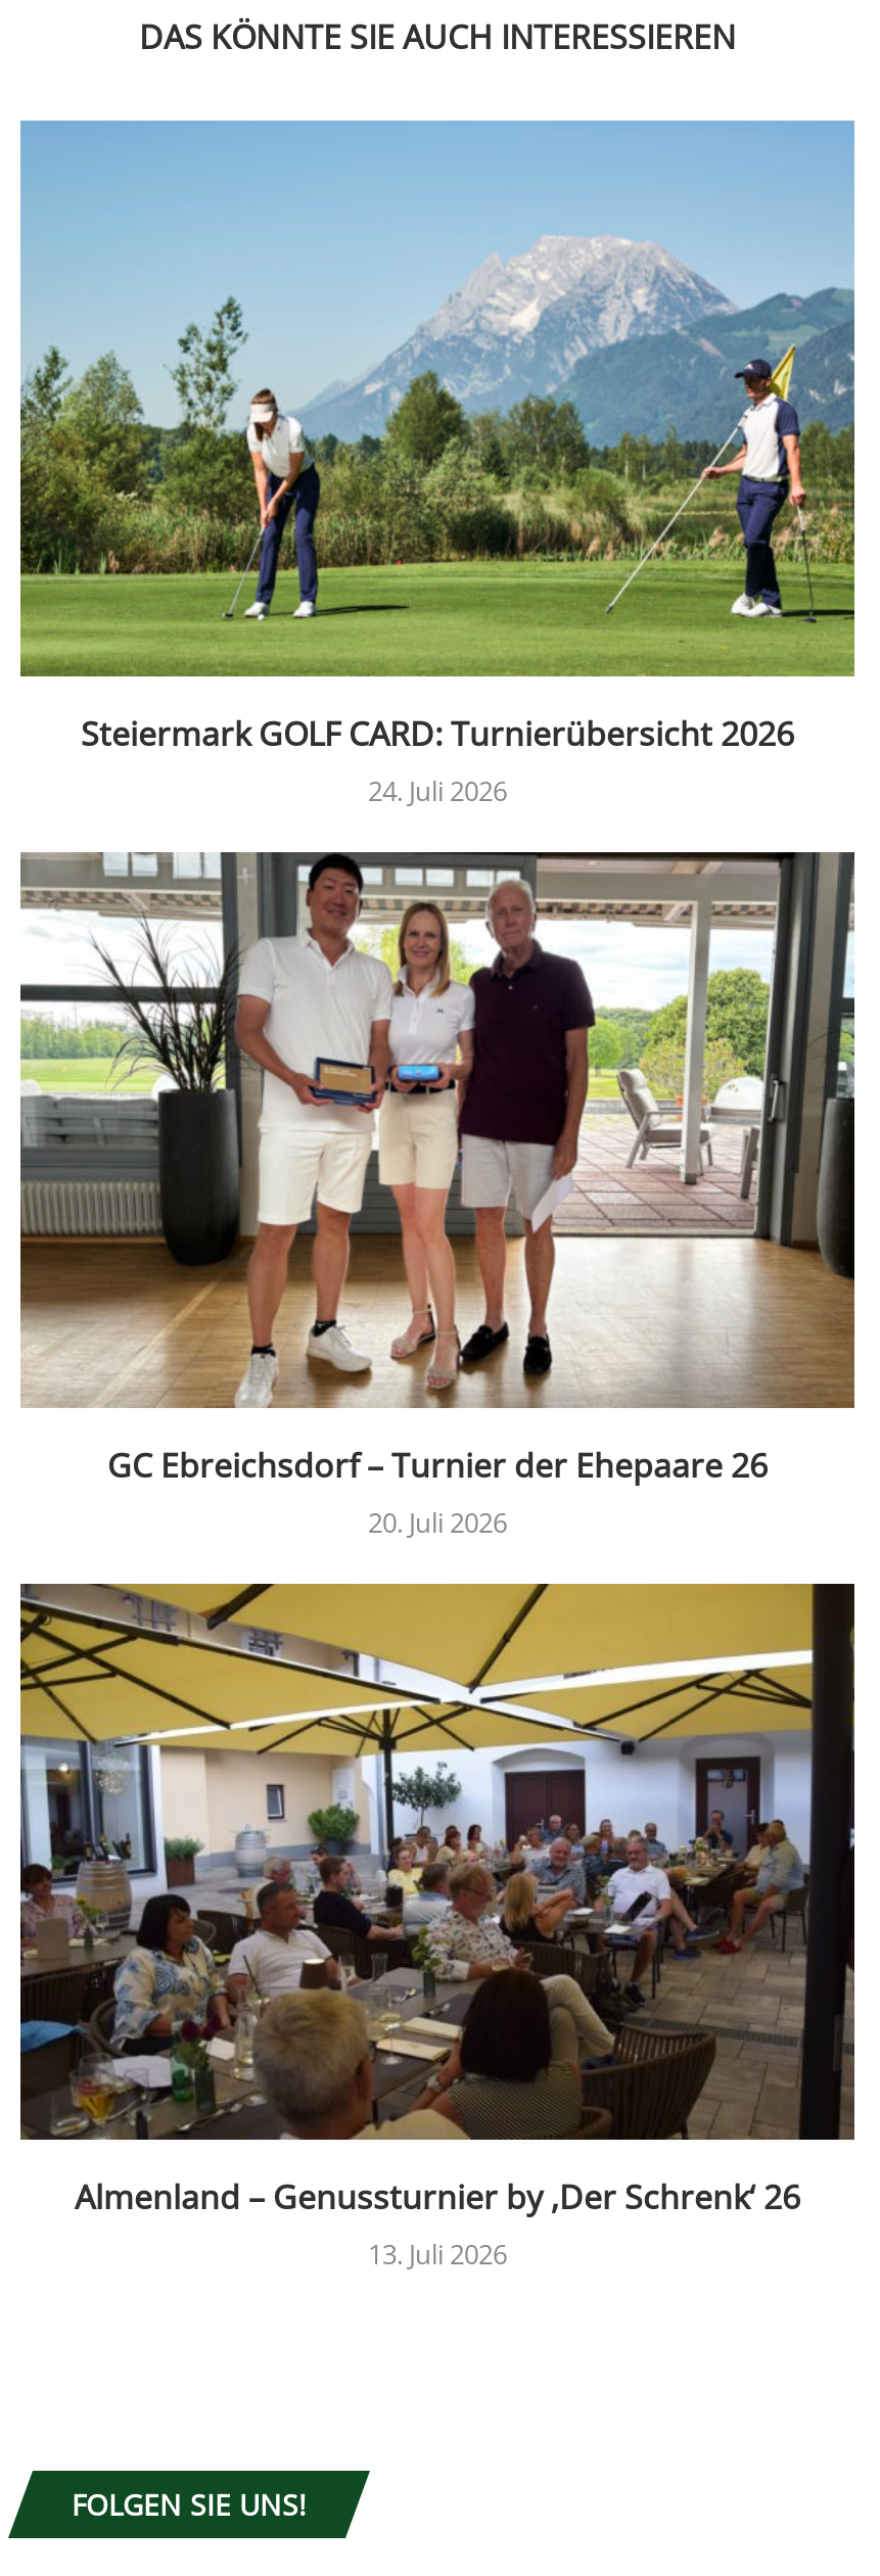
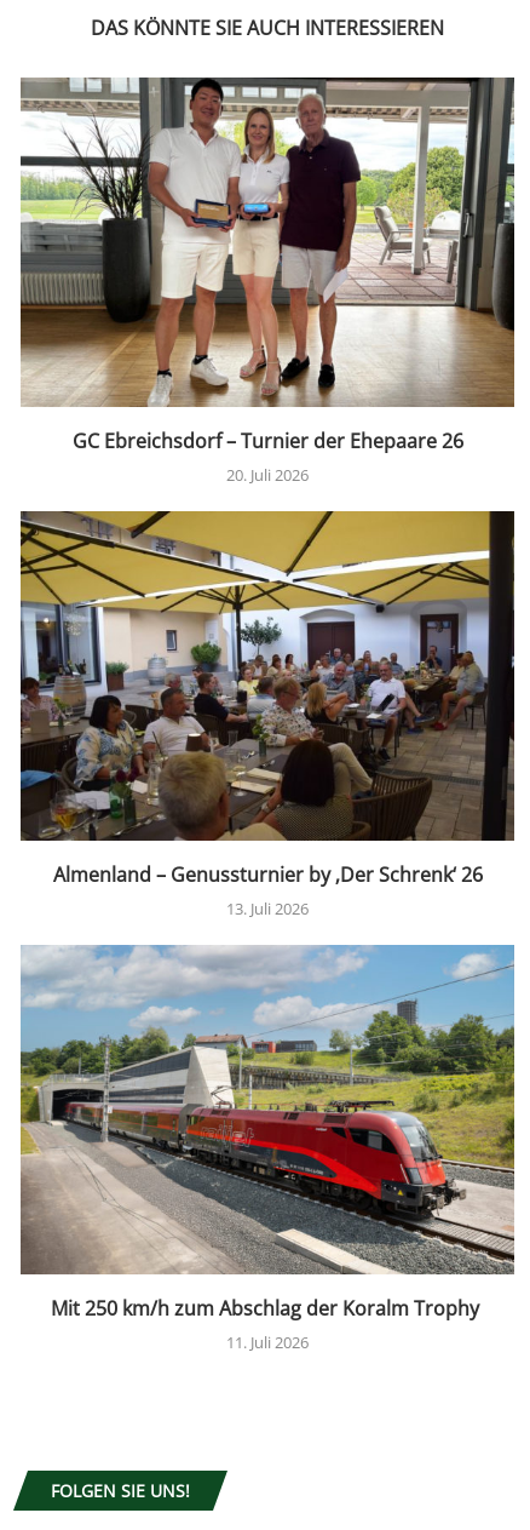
[18,119,856,809] [image] | Steiermark GOLF CARD: Turnierübersicht 2026 | 24. Juli 2026 -> none
moved [16,848,859,2273] -> [18,75,517,919]: [image] | GC Ebreichsdorf – Turnier der Ehepaare 26 | 20. Juli 2026 | Almenland – Genussturnier by ‚Der Schrenk‘ 26 | 13. Juli 2026
none -> [19,944,515,1353] [image] | Mit 250 km/h zum Abschlag der Koralm Trophy | 11. Juli 2026

